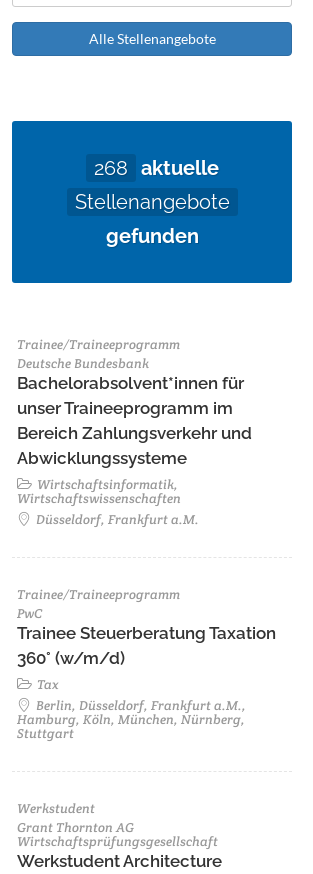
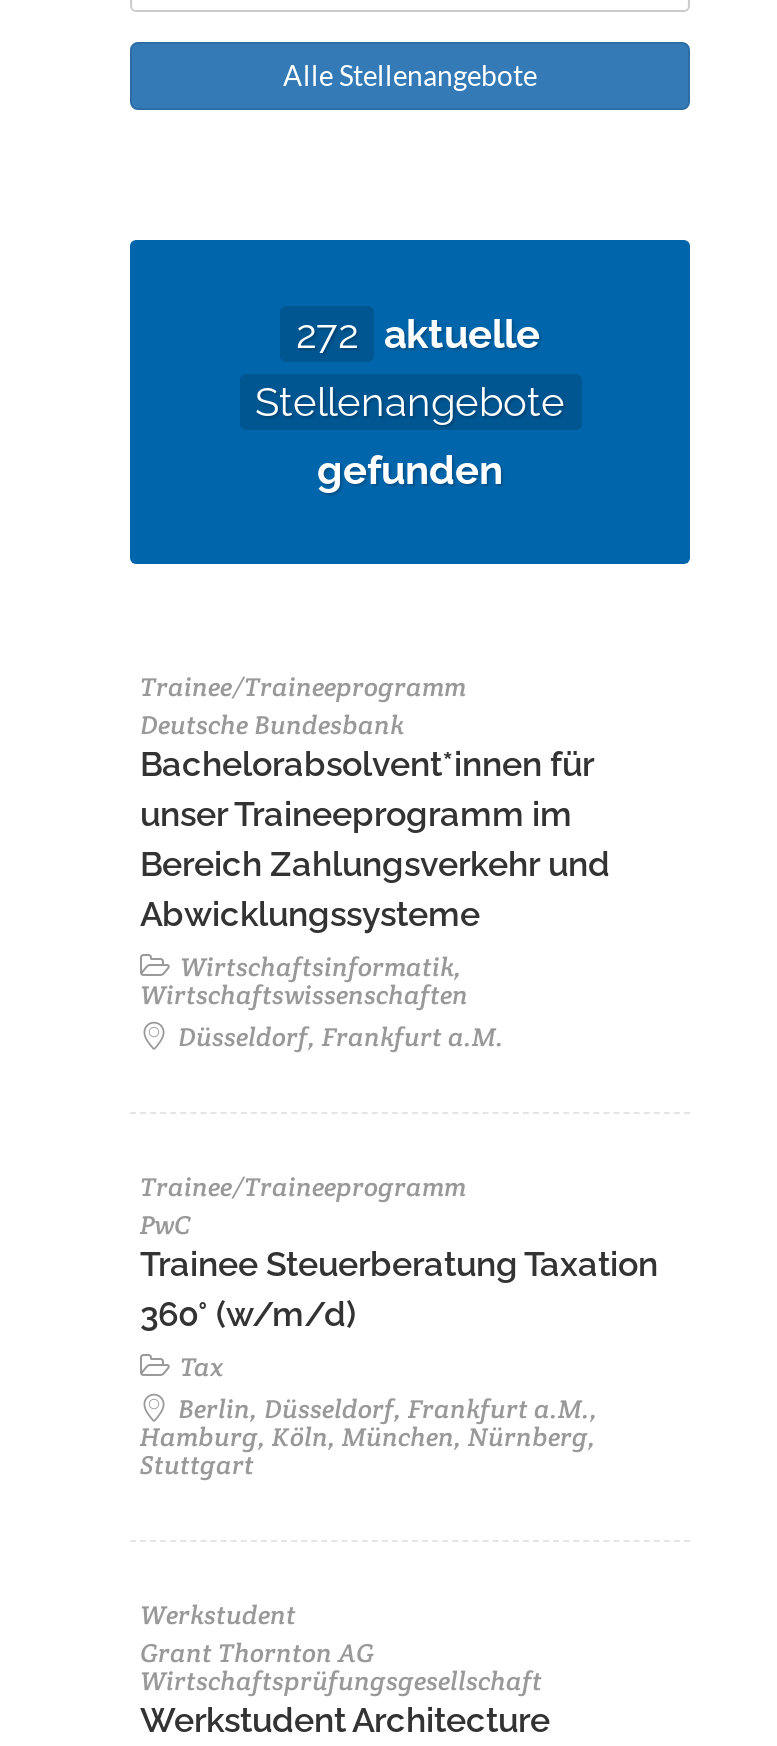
[93,156,218,180] 268 aktuelle -> [296,310,540,358] 272 aktuelle

